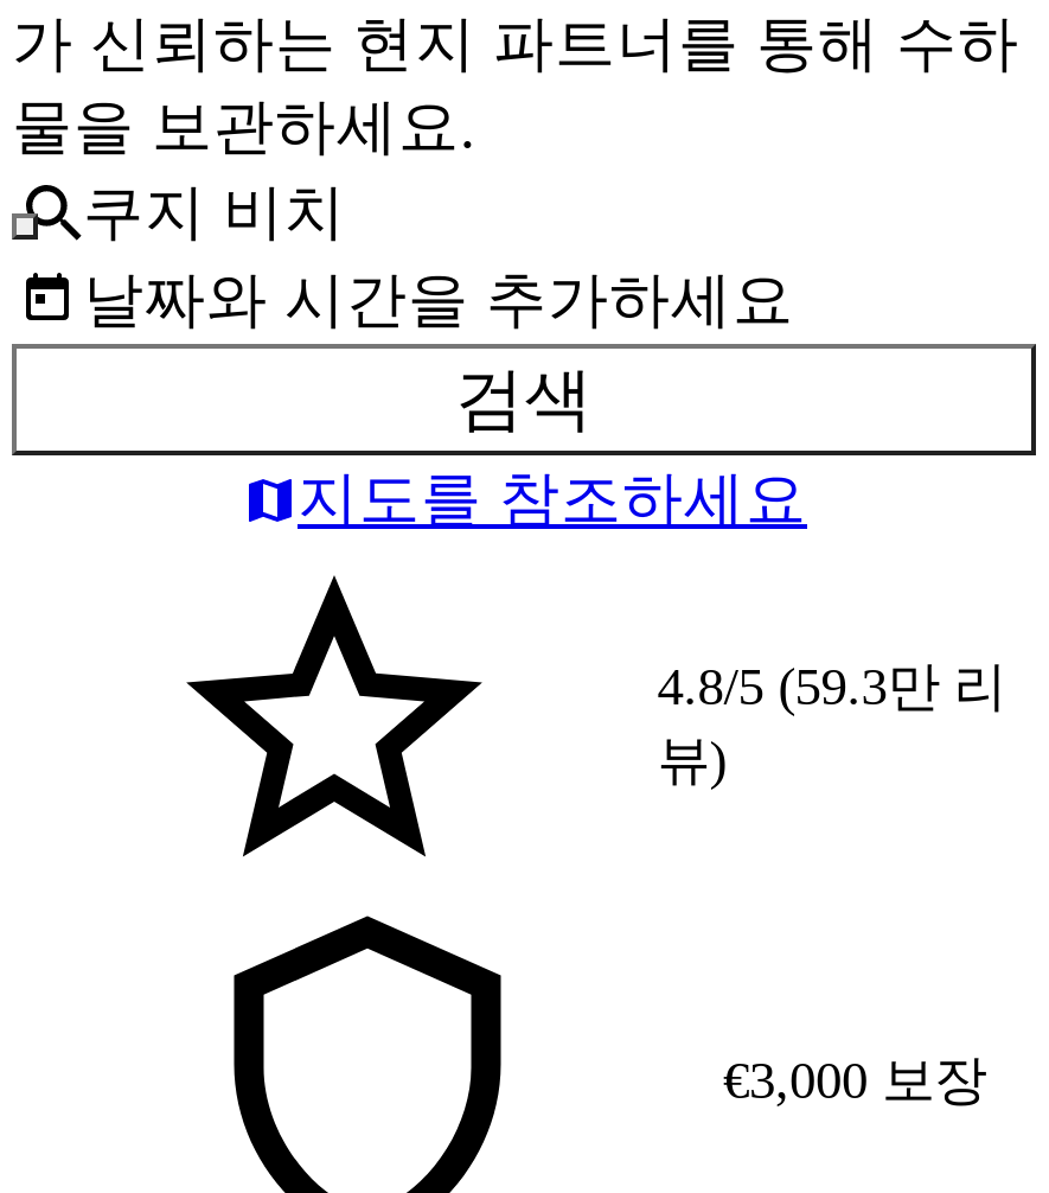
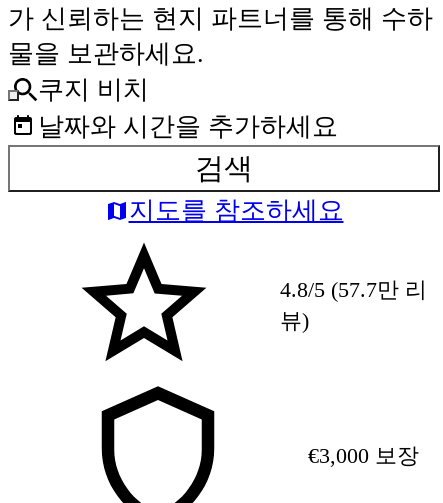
[657,658,1006,717] 4.8/5 (59.3만 리 -> [280,277,427,302] 4.8/5 (57.7만 리

